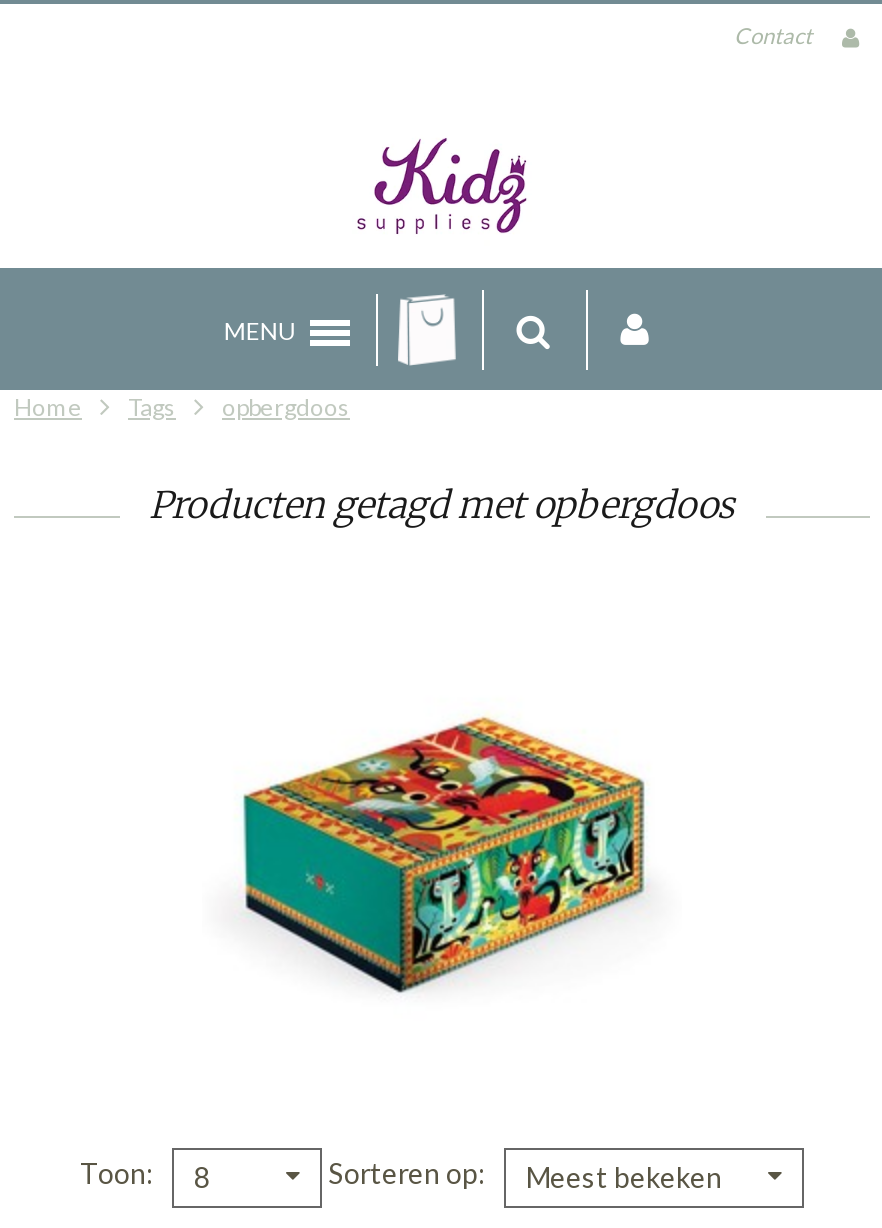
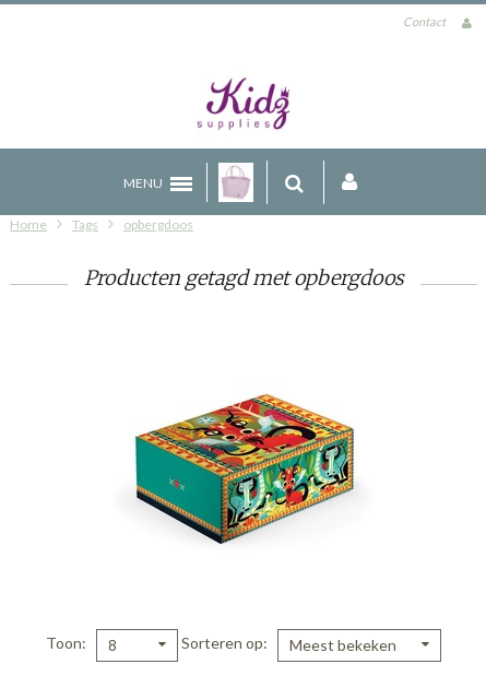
[396,294,460,366] [image] -> [217,162,254,203] [image]

